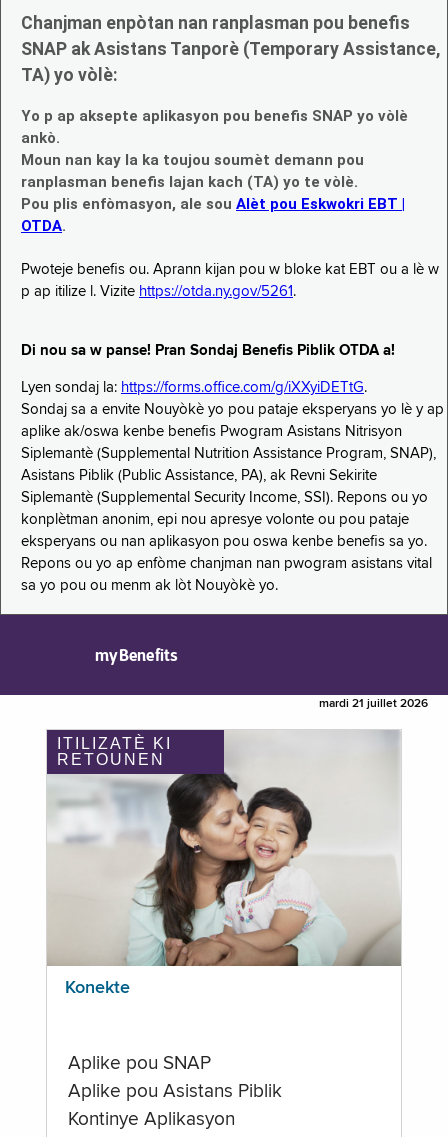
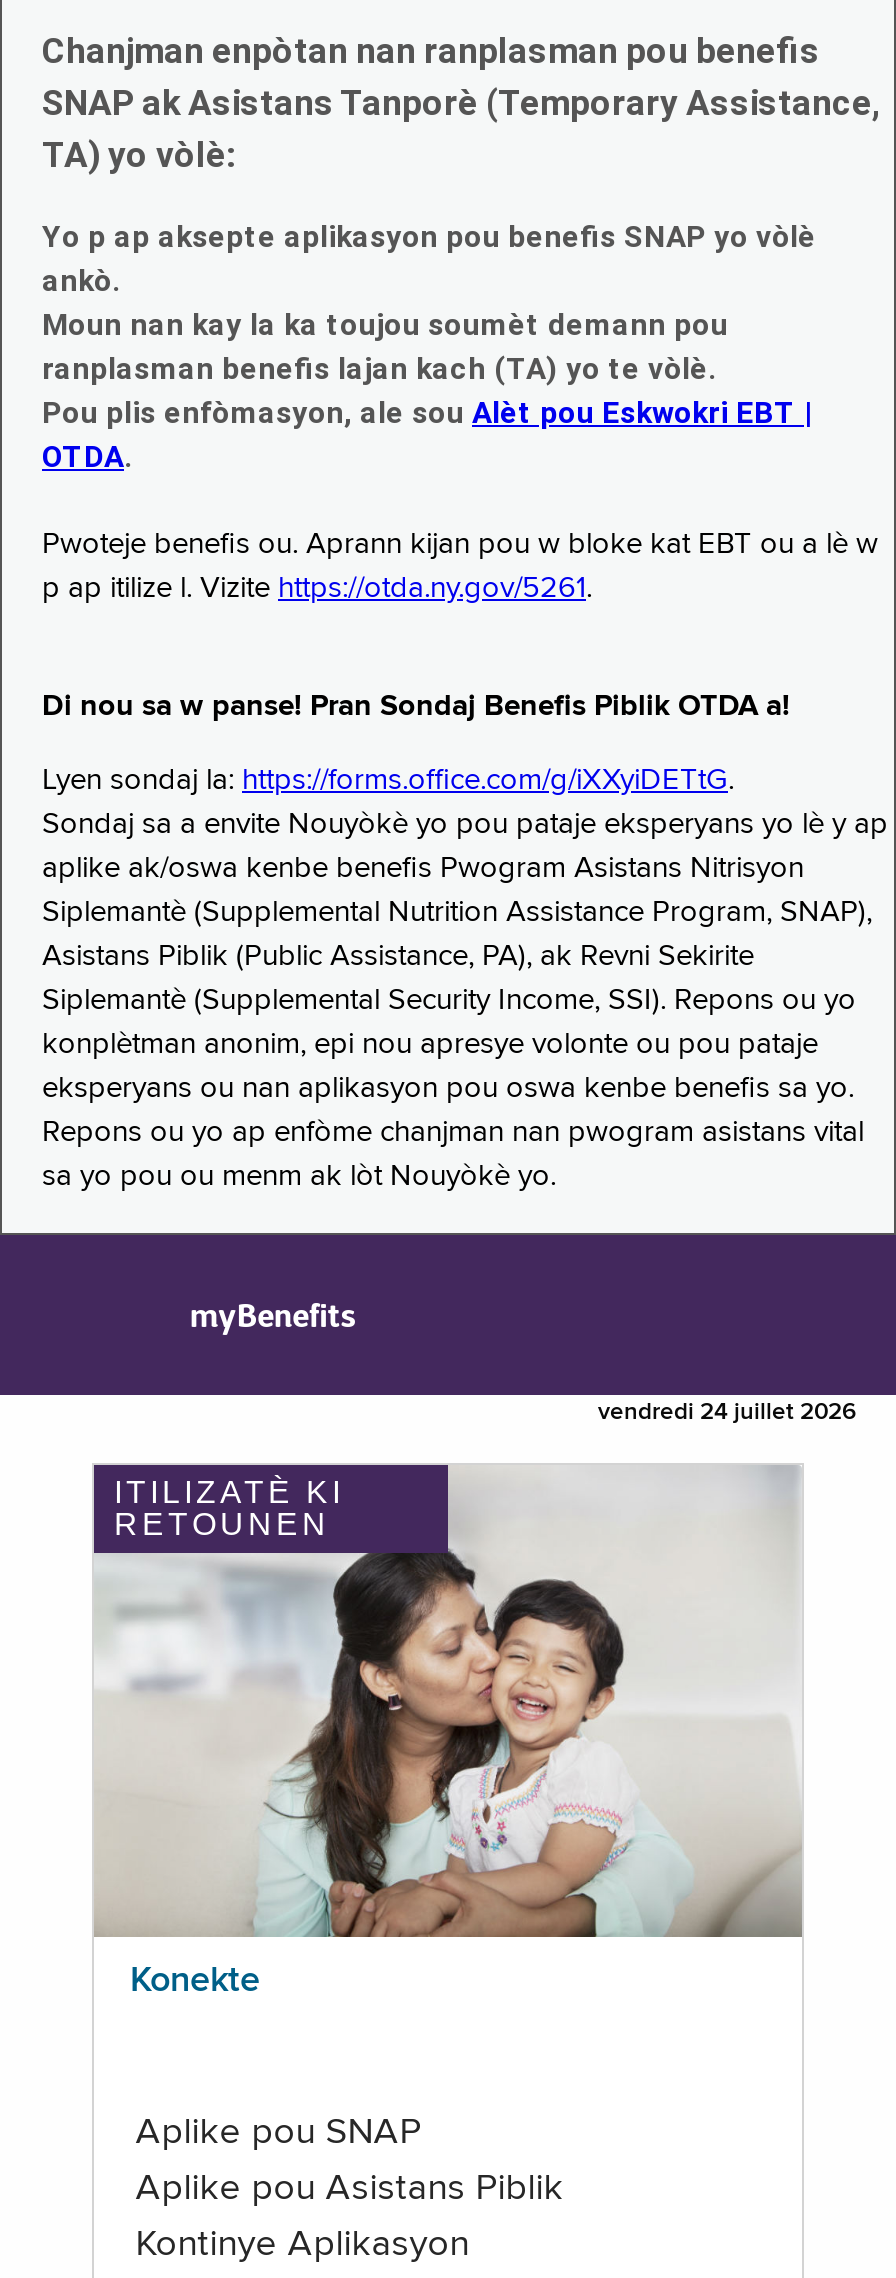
[319,698,428,710] mardi 21 juillet 2026 -> [598,1401,856,1425] vendredi 24 juillet 2026

